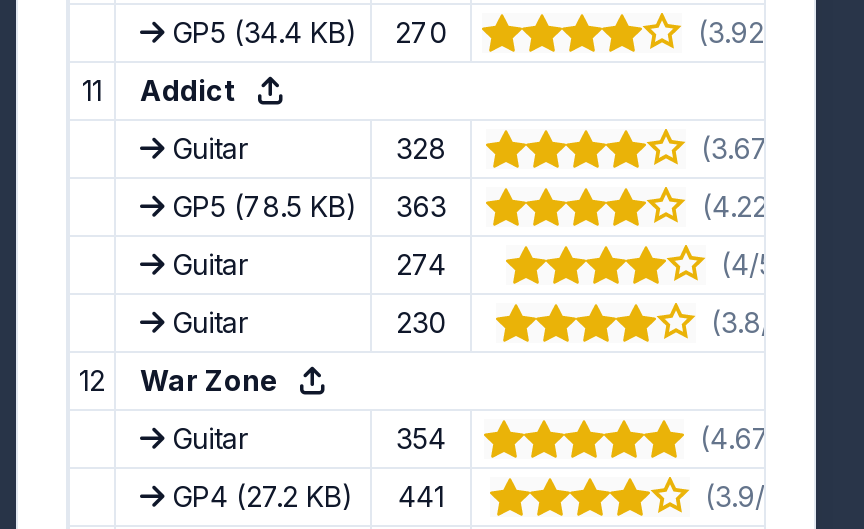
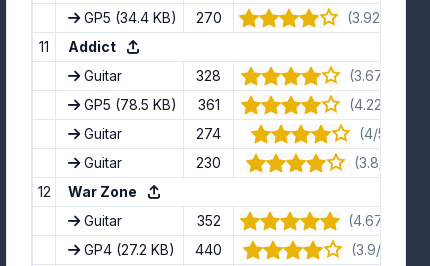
[172,189,446,223] GP5 (78.5 KB) 363 -> [84,96,219,113] GP5 (78.5 KB) 361
[396,421,446,455] 354 -> [196,212,220,229] 352
[172,479,444,513] GP4 (27.2 KB) 441 -> [84,241,222,258] GP4 (27.2 KB) 440

